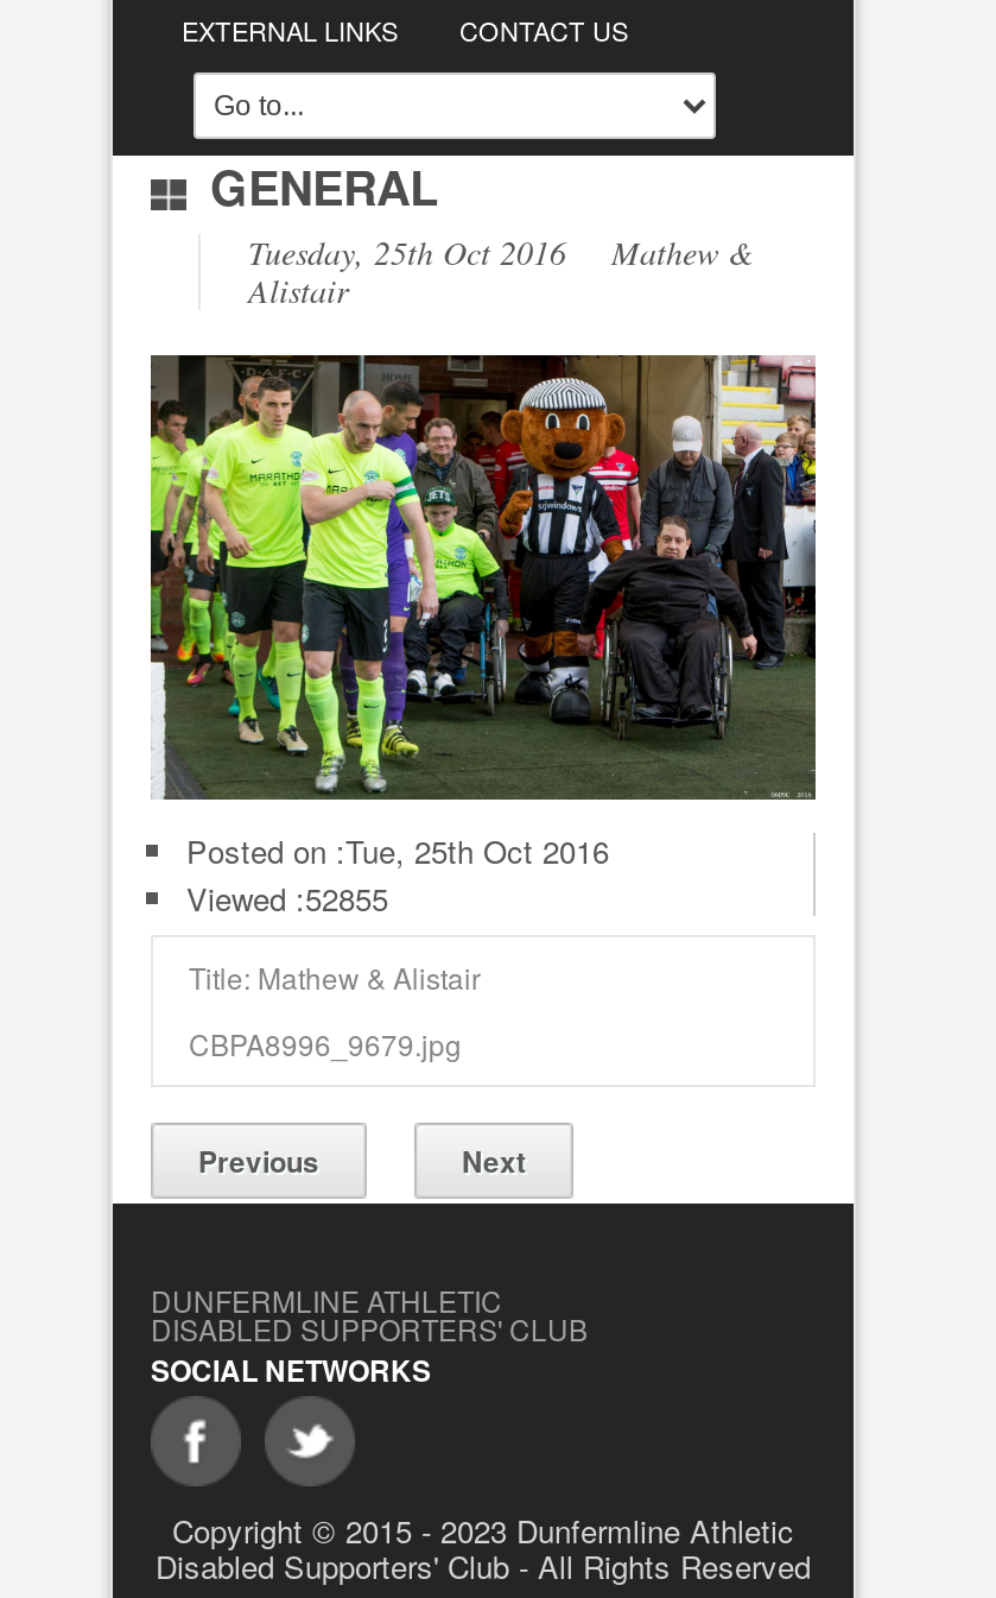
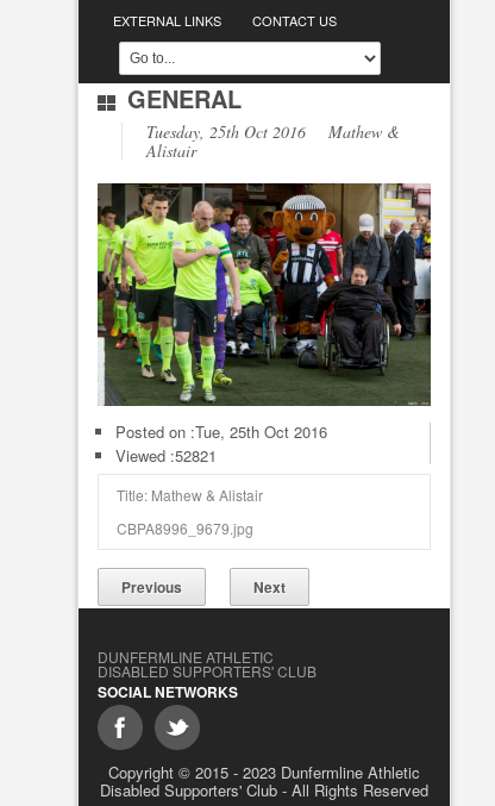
[186,875,388,920] Viewed :52855 -> [115,444,217,466] Viewed :52821

